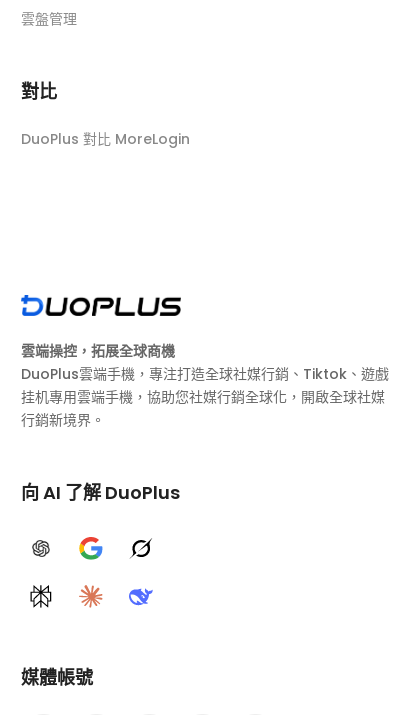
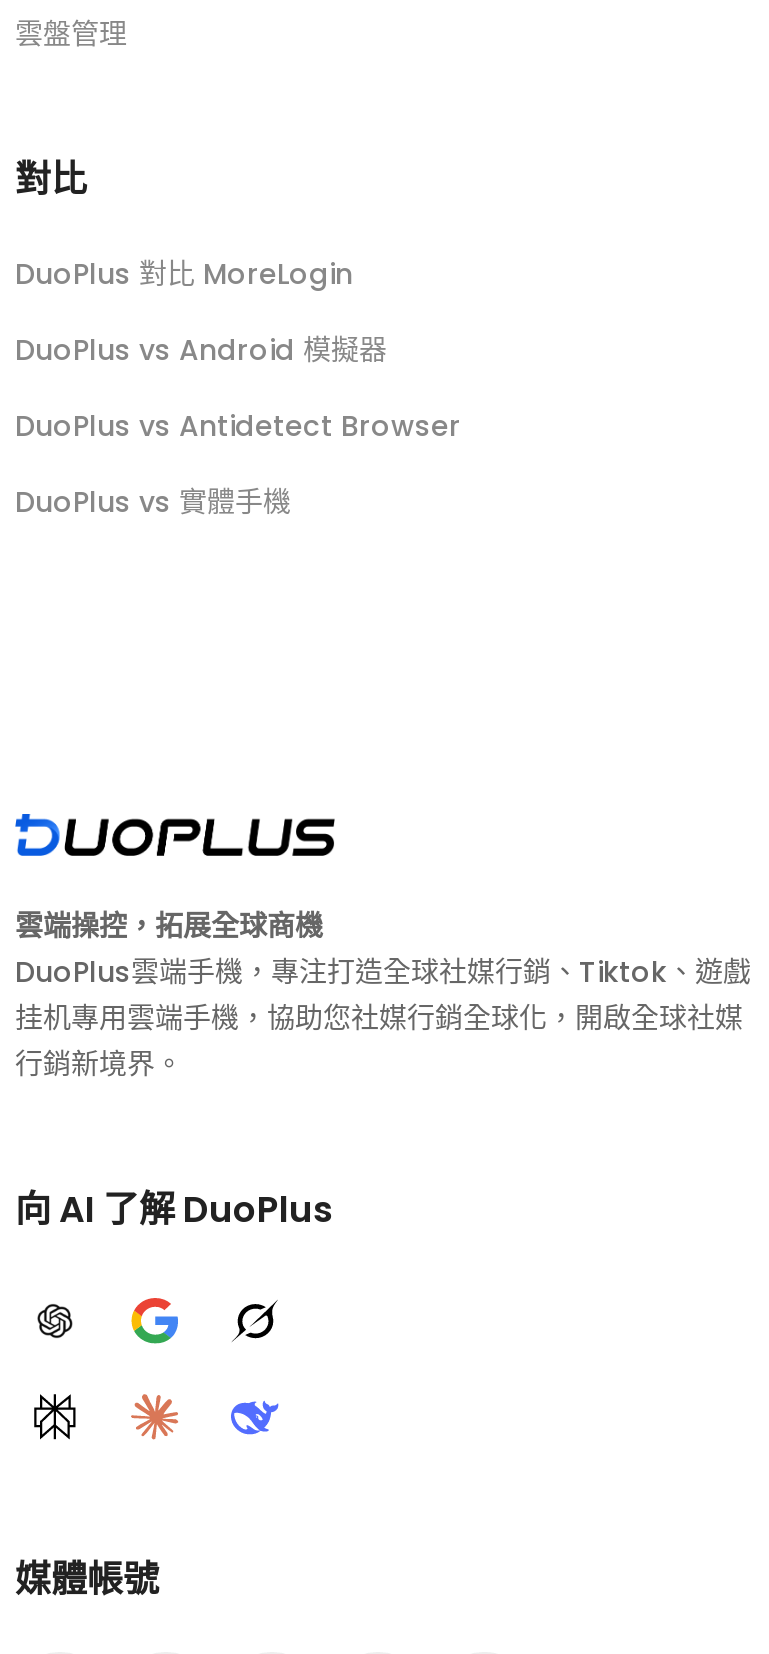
none -> [15,329,461,521] DuoPlus vs Android 模擬器 | DuoPlus vs Antidetect Browser | DuoPlus vs 實體手機

